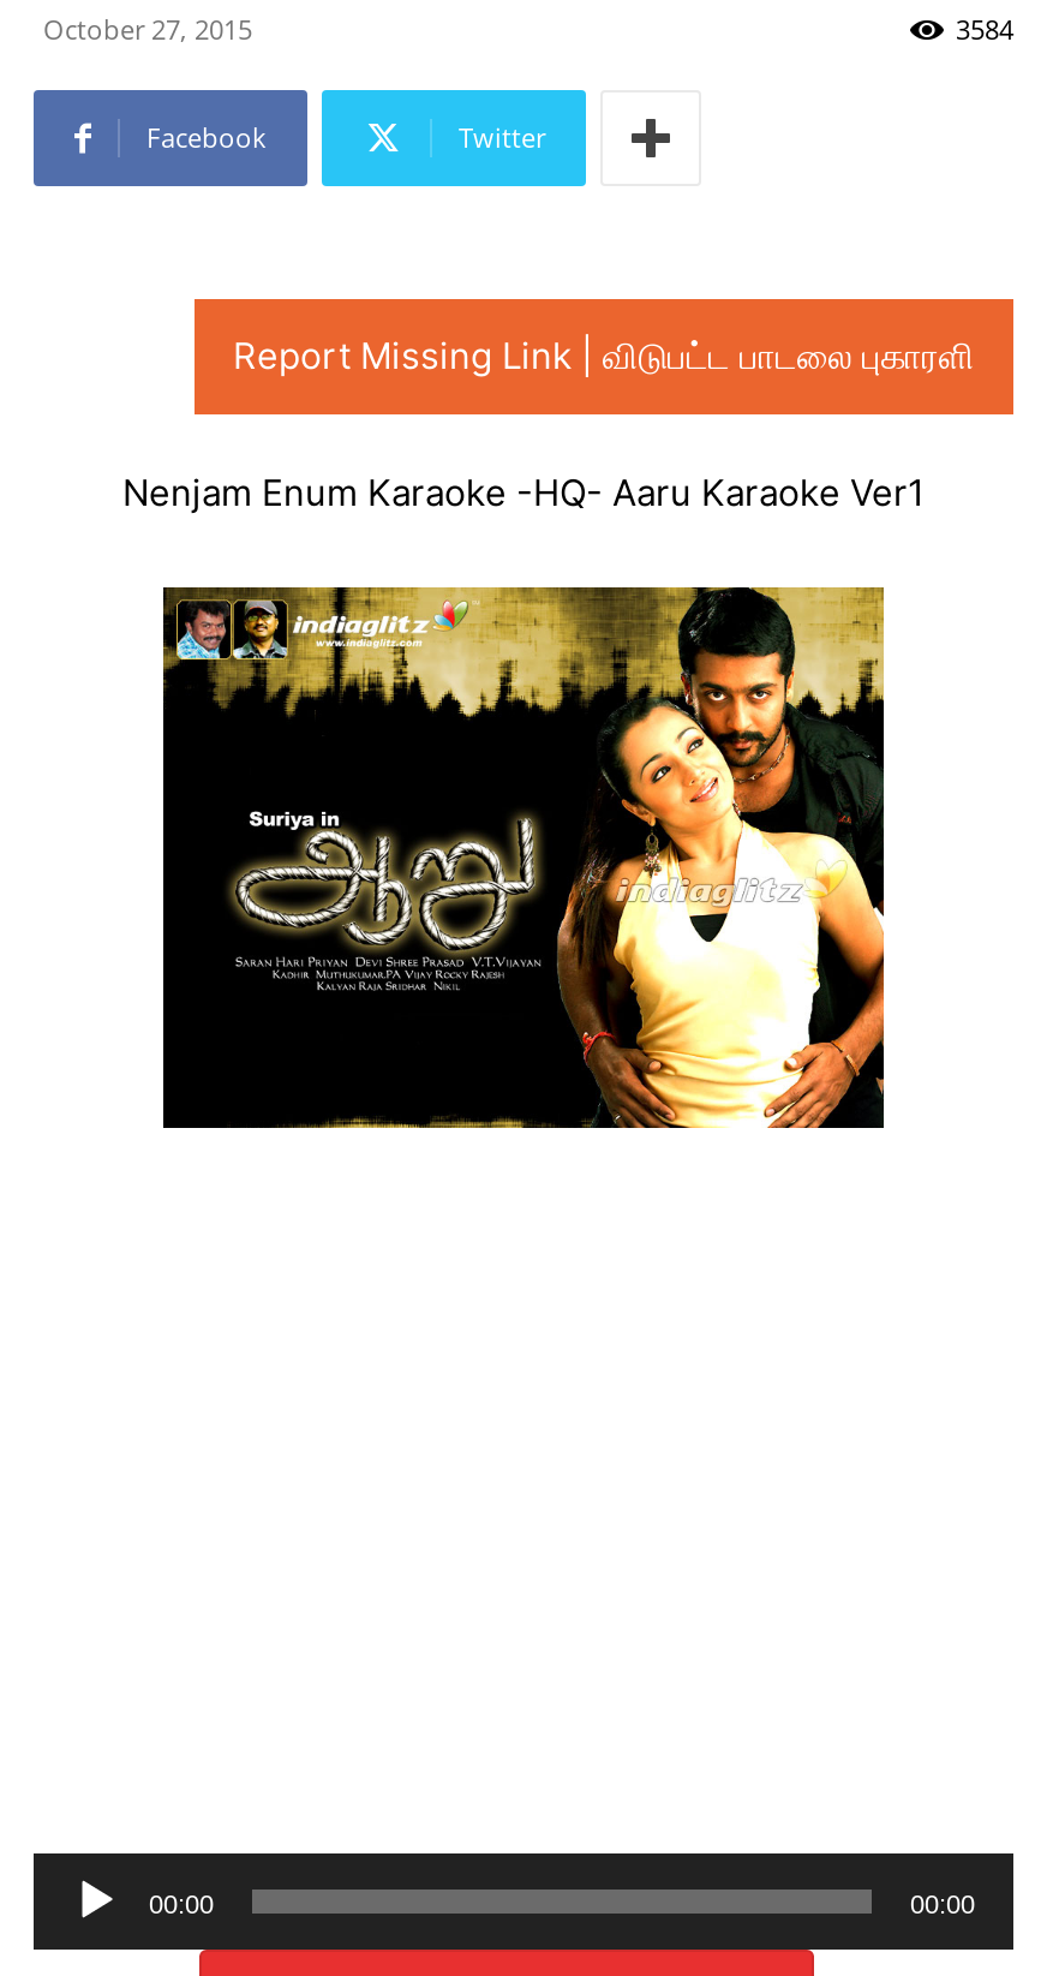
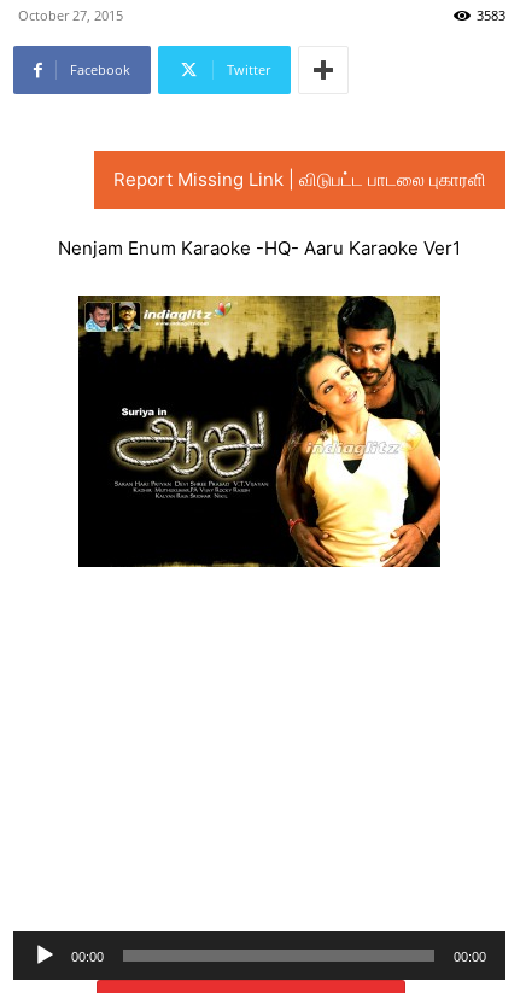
[956,11,1013,47] 3584 -> [477,6,505,24] 3583

